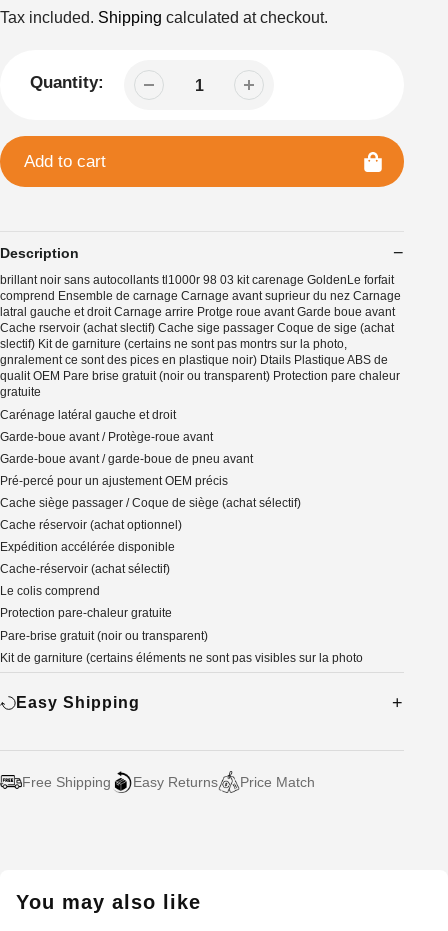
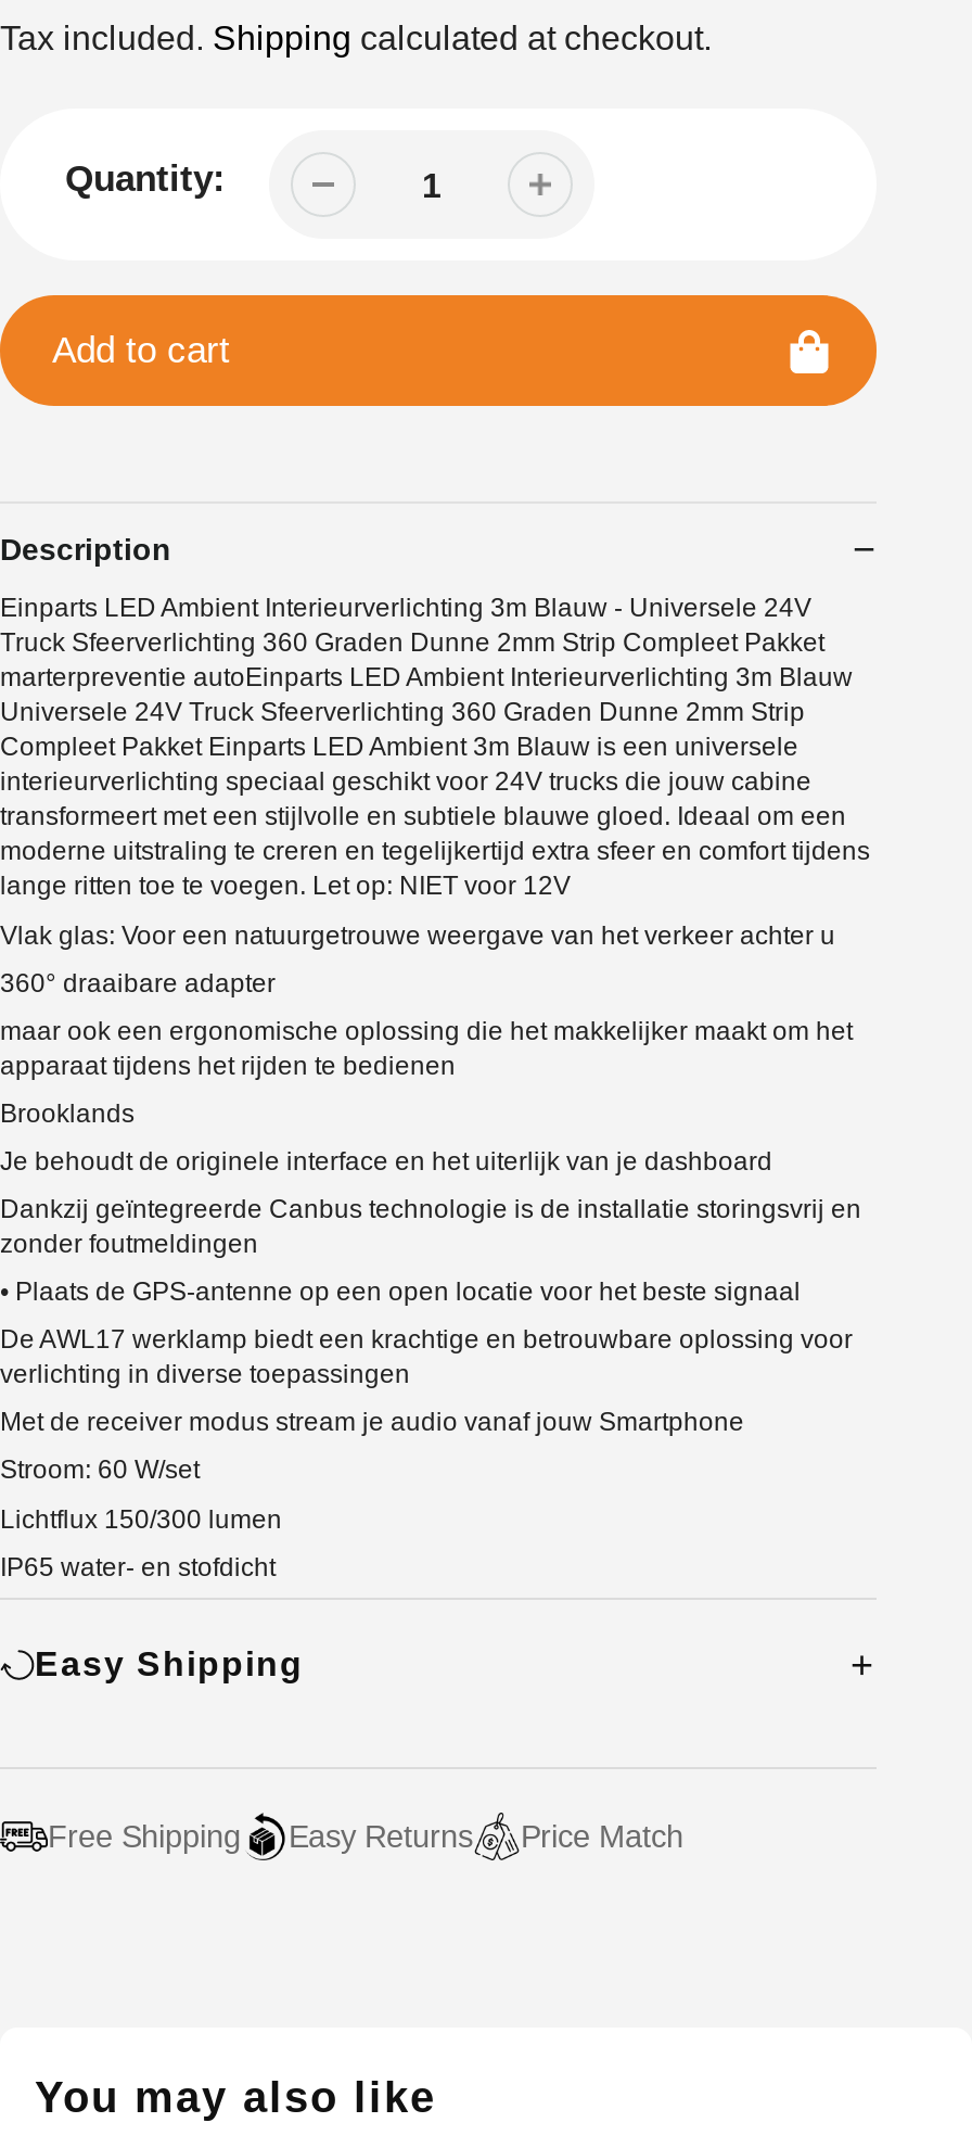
[0,273,401,399] brillant noir sans autocollants tl1000r 98 03 kit carenage GoldenLe forfait | comprend Ensemble de carnage Carnage avant suprieur du nez Carnage | latral gauche et droit Carnage arrire Protge roue avant Garde boue avant | Cache rservoir (achat slectif) Cache sige passager Coque de sige (achat | slectif) Kit de garniture (certains ne sont pas montrs sur la photo, | gnralement ce sont des pices en plastique noir) Dtails Plastique ABS de | qualit OEM Pare brise gratuit (noir ou transparent) Protection pare chaleur | gratuite -> [0,593,870,902] Einparts LED Ambient Interieurverlichting 3m Blauw - Universele 24V | Truck Sfeerverlichting 360 Graden Dunne 2mm Strip Compleet Pakket | marterpreventie autoEinparts LED Ambient Interieurverlichting 3m Blauw | Universele 24V Truck Sfeerverlichting 360 Graden Dunne 2mm Strip | Compleet Pakket Einparts LED Ambient 3m Blauw is een universele | interieurverlichting speciaal geschikt voor 24V trucks die jouw cabine | transformeert met een stijlvolle en subtiele blauwe gloed. Ideaal om een | moderne uitstraling te creren en tegelijkertijd extra sfeer en comfort tijdens | lange ritten toe te voegen. Let op: NIET voor 12V
[0,407,176,421] Carénage latéral gauche et droit -> [0,919,835,950] Vlak glas: Voor een natuurgetrouwe weergave van het verkeer achter u
[0,430,213,444] Garde-boue avant / Protège-roue avant -> [0,967,276,998] 360° draaibare adapter
[0,452,253,466] Garde-boue avant / garde-boue de pneu avant -> [0,1015,853,1080] maar ook een ergonomische oplossing die het makkelijker maakt om het | apparaat tijdens het rijden te bedienen
[0,474,228,488] Pré-percé pour un ajustement OEM précis -> [0,1098,135,1128] Brooklands
[0,496,301,510] Cache siège passager / Coque de siège (achat sélectif) -> [0,1146,772,1176] Je behoudt de originele interface en het uiterlijk van je dashboard
[0,518,182,532] Cache réservoir (achat optionnel) -> [0,1194,861,1259] Dankzij geïntegreerde Canbus technologie is de installatie storingsvrij en | zonder foutmeldingen
[0,540,175,554] Expédition accélérée disponible -> [0,1277,801,1307] • Plaats de GPS-antenne op een open locatie voor het beste signaal
[0,562,170,576] Cache-réservoir (achat sélectif) -> [0,1325,853,1390] De AWL17 werklamp biedt een krachtige en betrouwbare oplossing voor | verlichting in diverse toepassingen
[0,584,100,598] Le colis comprend -> [0,1408,744,1438] Met de receiver modus stream je audio vanaf jouw Smartphone
[0,606,172,620] Protection pare-chaleur gratuite -> [0,1456,200,1486] Stroom: 60 W/set
[0,629,208,643] Pare-brise gratuit (noir ou transparent) -> [0,1503,282,1534] Lichtflux 150/300 lumen
[0,651,363,665] Kit de garniture (certains éléments ne sont pas visibles sur la photo -> [0,1551,276,1582] IP65 water- en stofdicht

